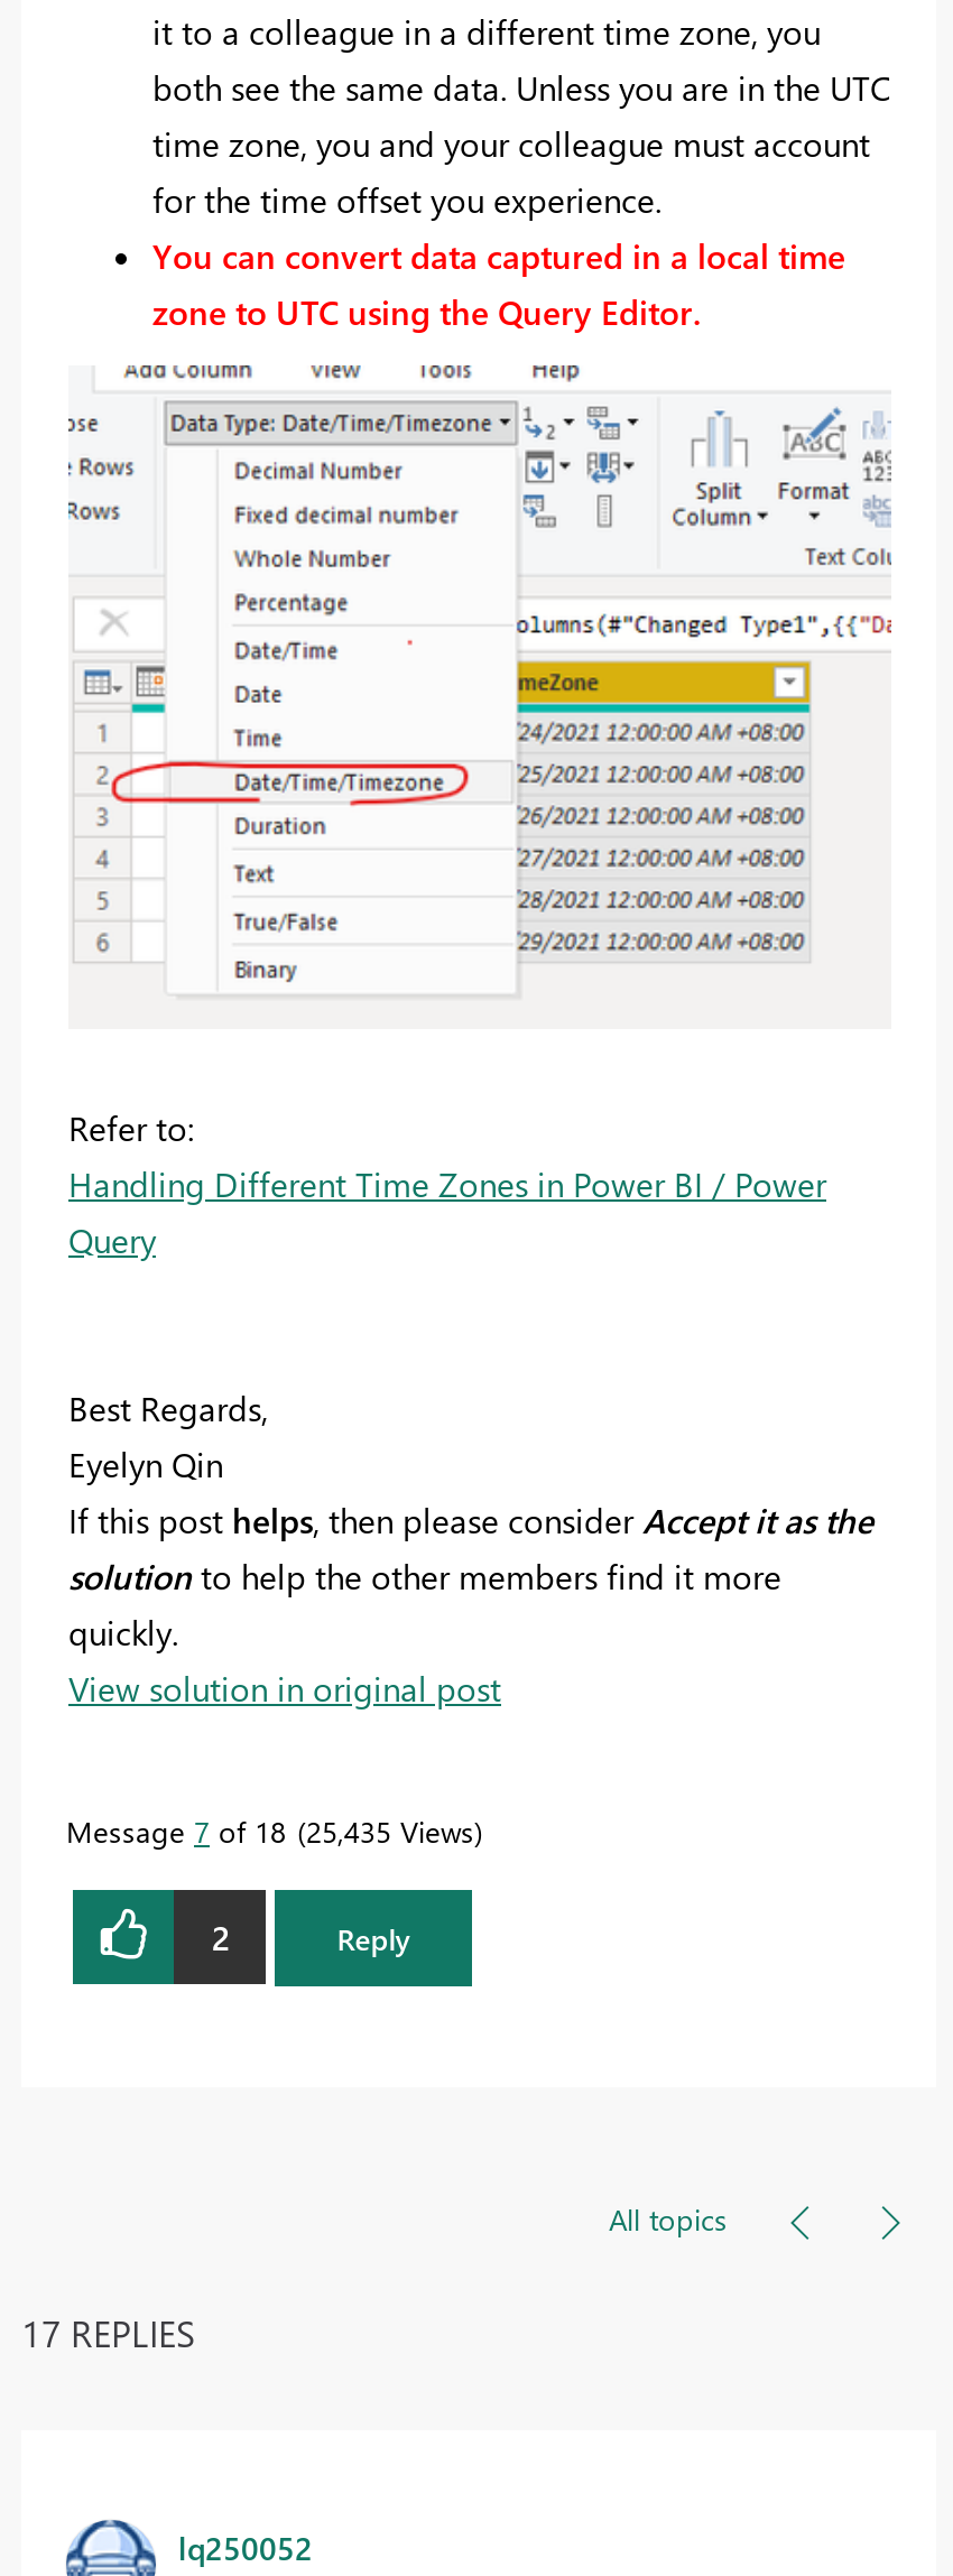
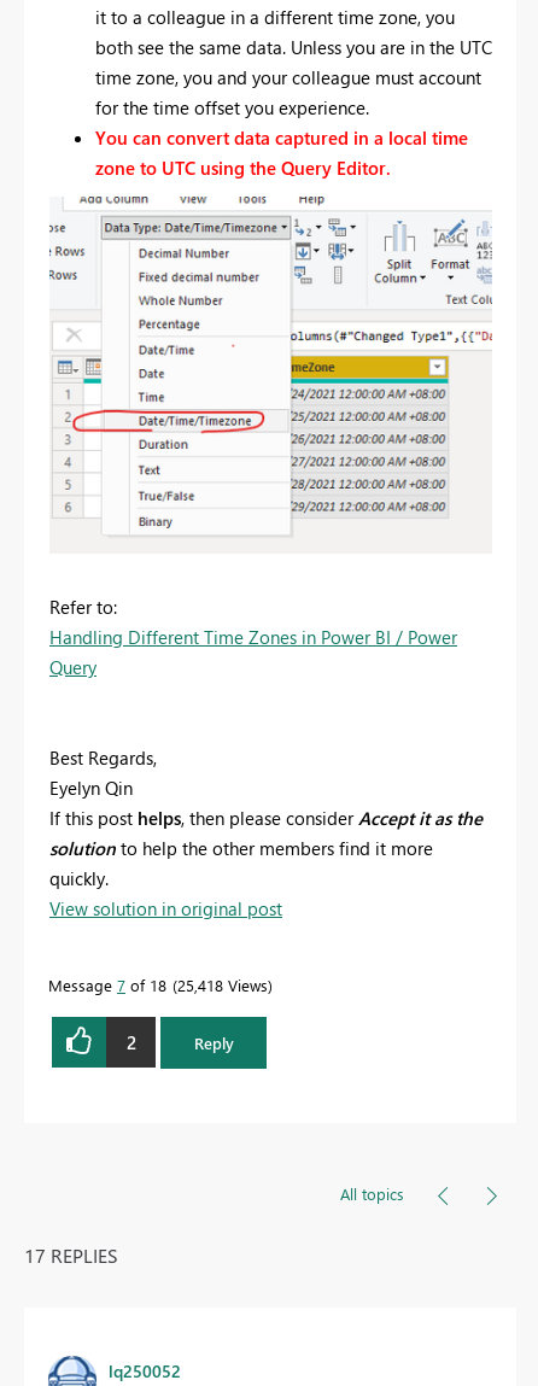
[66,1812,474,1851] Message 7 of 18 25,435 Views -> [48,975,268,996] Message 7 of 18 25,418 Views

